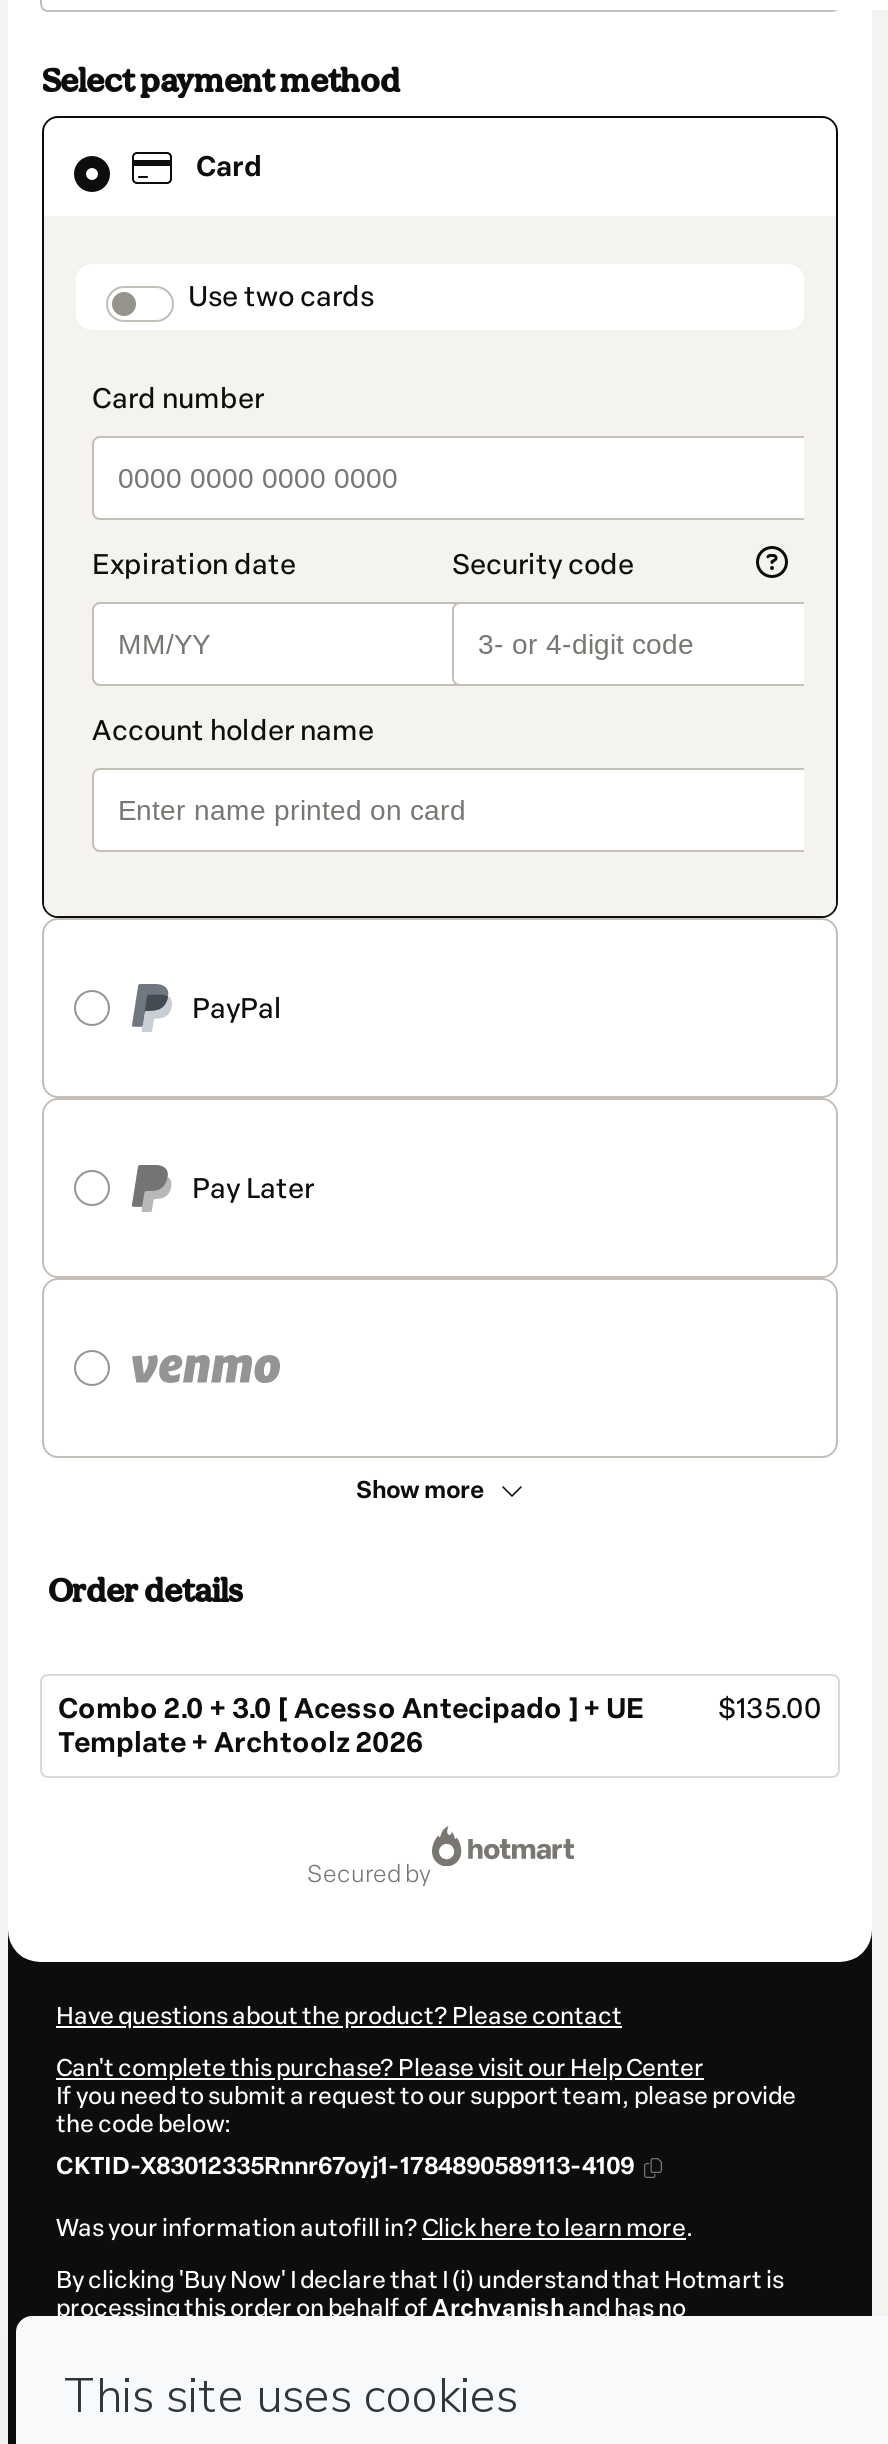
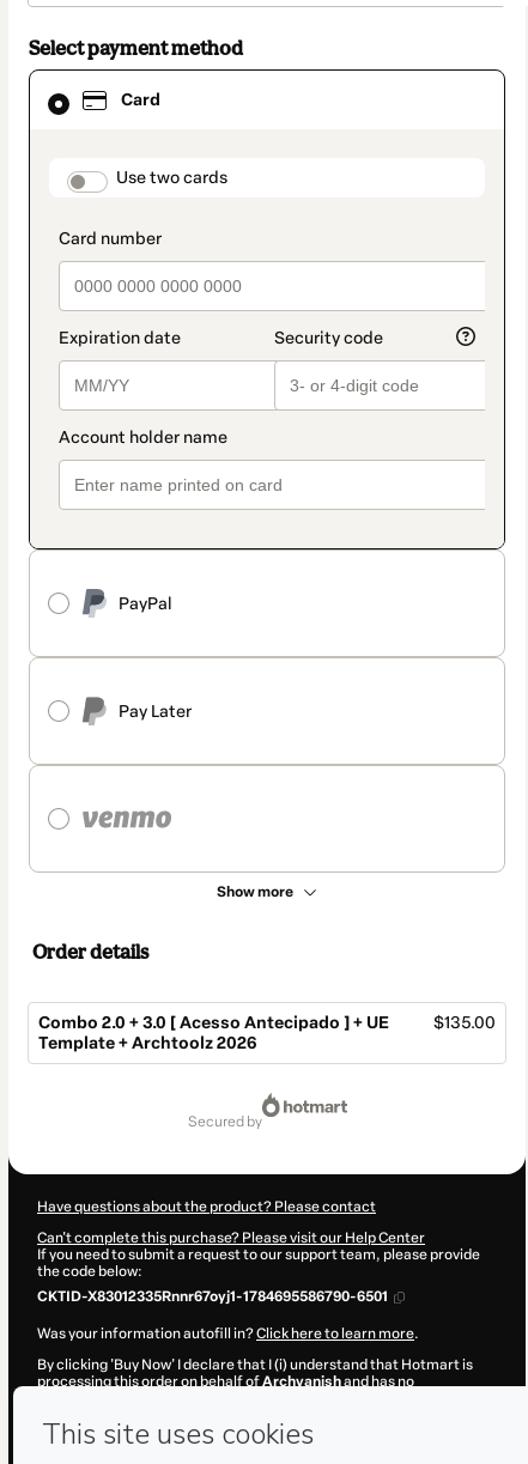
[56,2153,636,2181] CKTID-X83012335Rnnr67oyj1-1784890589113-4109 -> [37,1288,389,1305] CKTID-X83012335Rnnr67oyj1-1784695586790-6501

